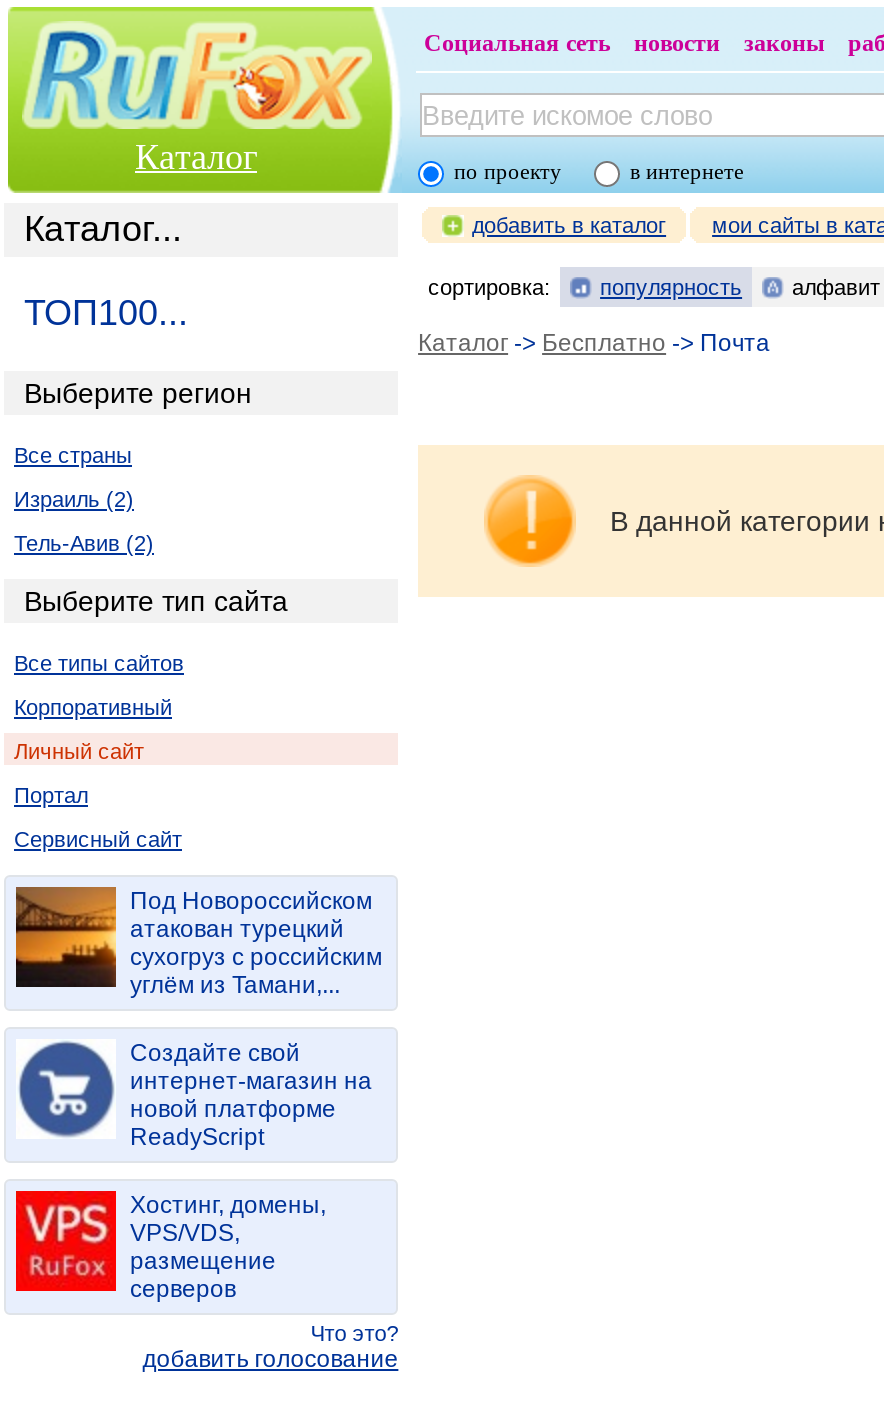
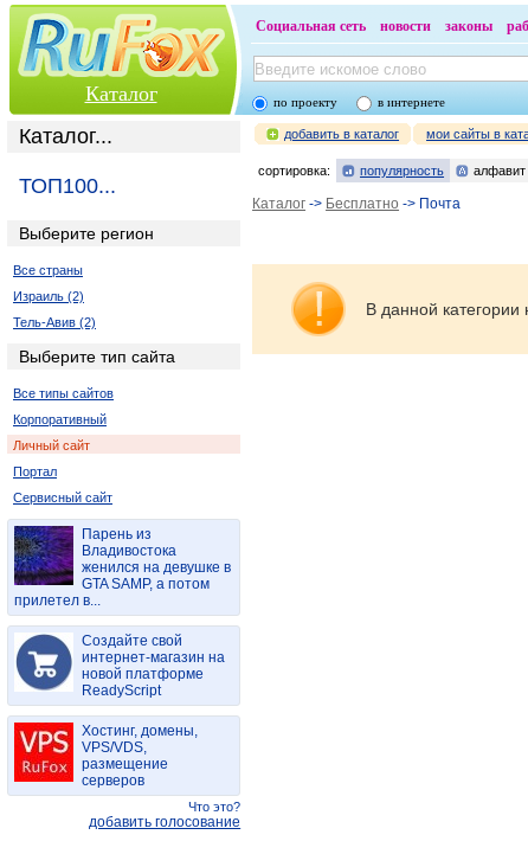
[14,885,382,999] [image] | Под Новороссийском | атакован турецкий | сухогруз с российским | углём из Тамани,... -> [13,525,231,609] [image] | Парень из | Владивостока | женился на девушке в | GTA SAMP, а потом | прилетел в...

